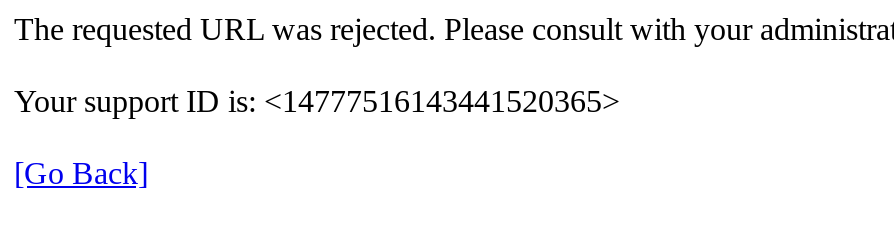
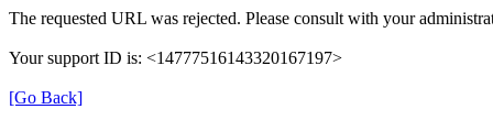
[14,84,620,118] Your support ID is: <14777516143441520365> -> [9,48,342,67] Your support ID is: <14777516143320167197>

